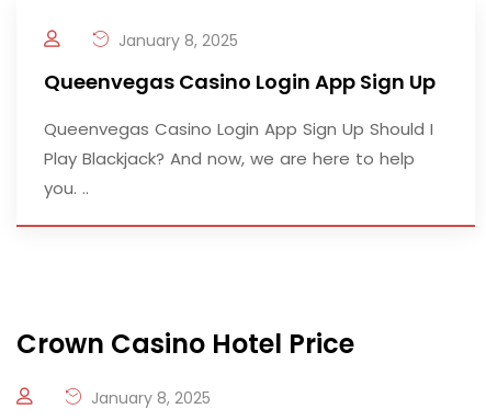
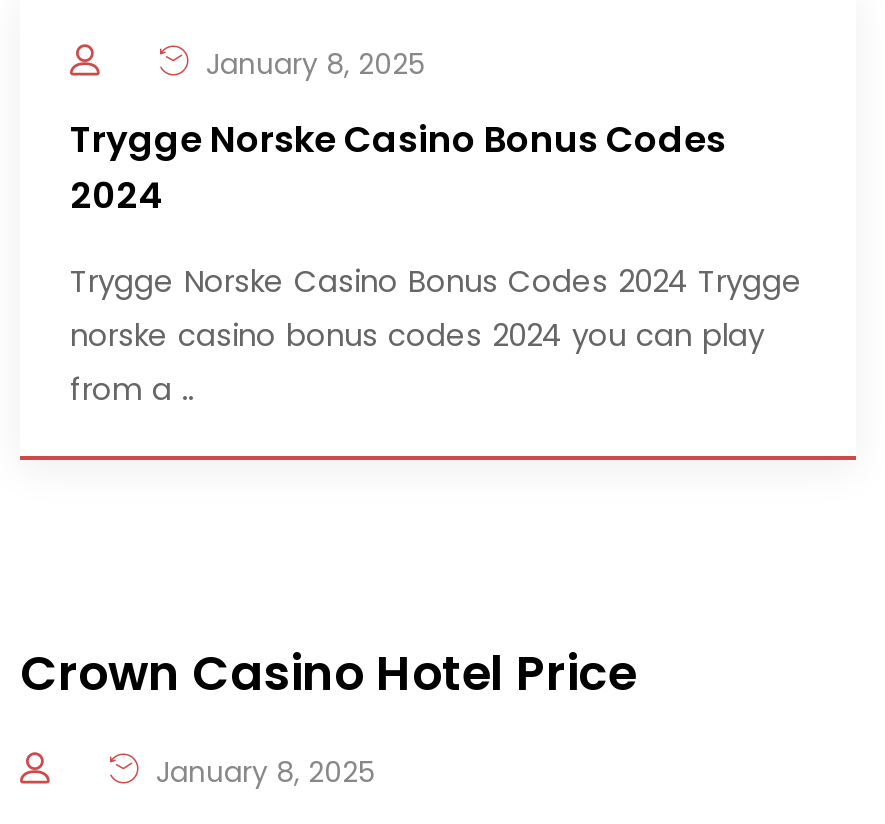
[44,68,436,95] Queenvegas Casino Login App Sign Up -> [70,114,726,220] Trygge Norske Casino Bonus Codes | 2024
[44,117,433,200] Queenvegas Casino Login App Sign Up Should I | Play Blackjack? And now, we are here to help | you. .. -> [70,260,802,410] Trygge Norske Casino Bonus Codes 2024 Trygge | norske casino bonus codes 2024 you can play | from a ..

